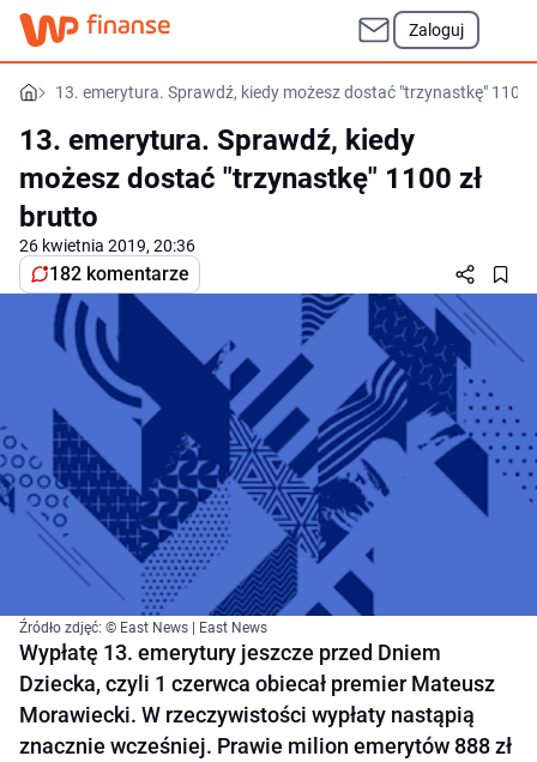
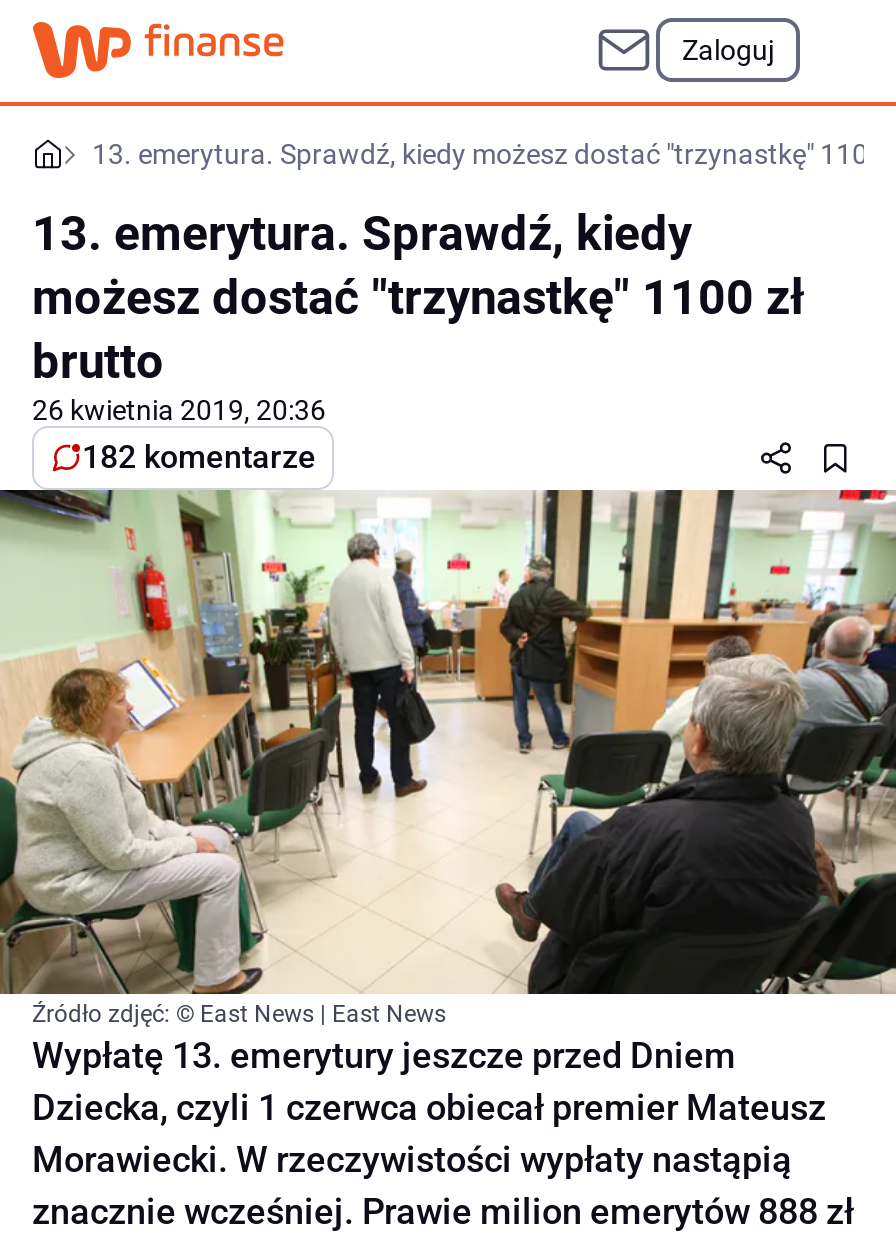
[4,292,533,617] [image] -> [6,488,890,996] [image]

